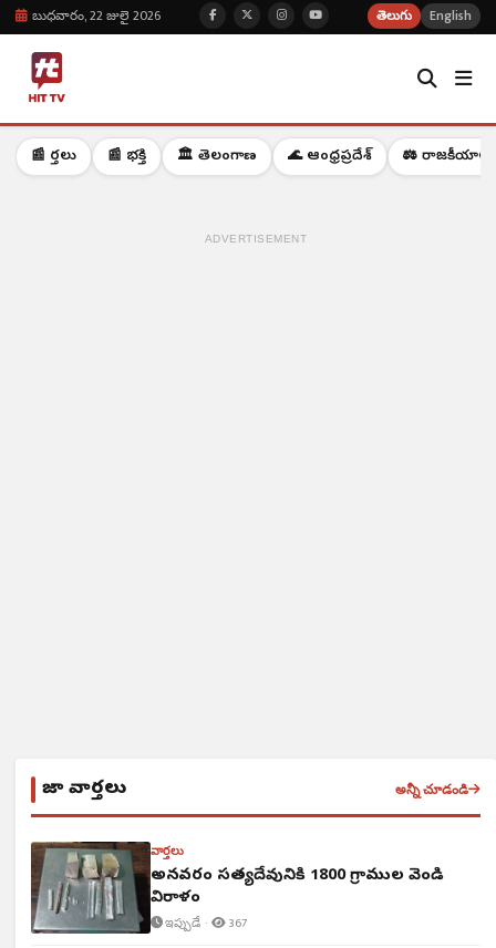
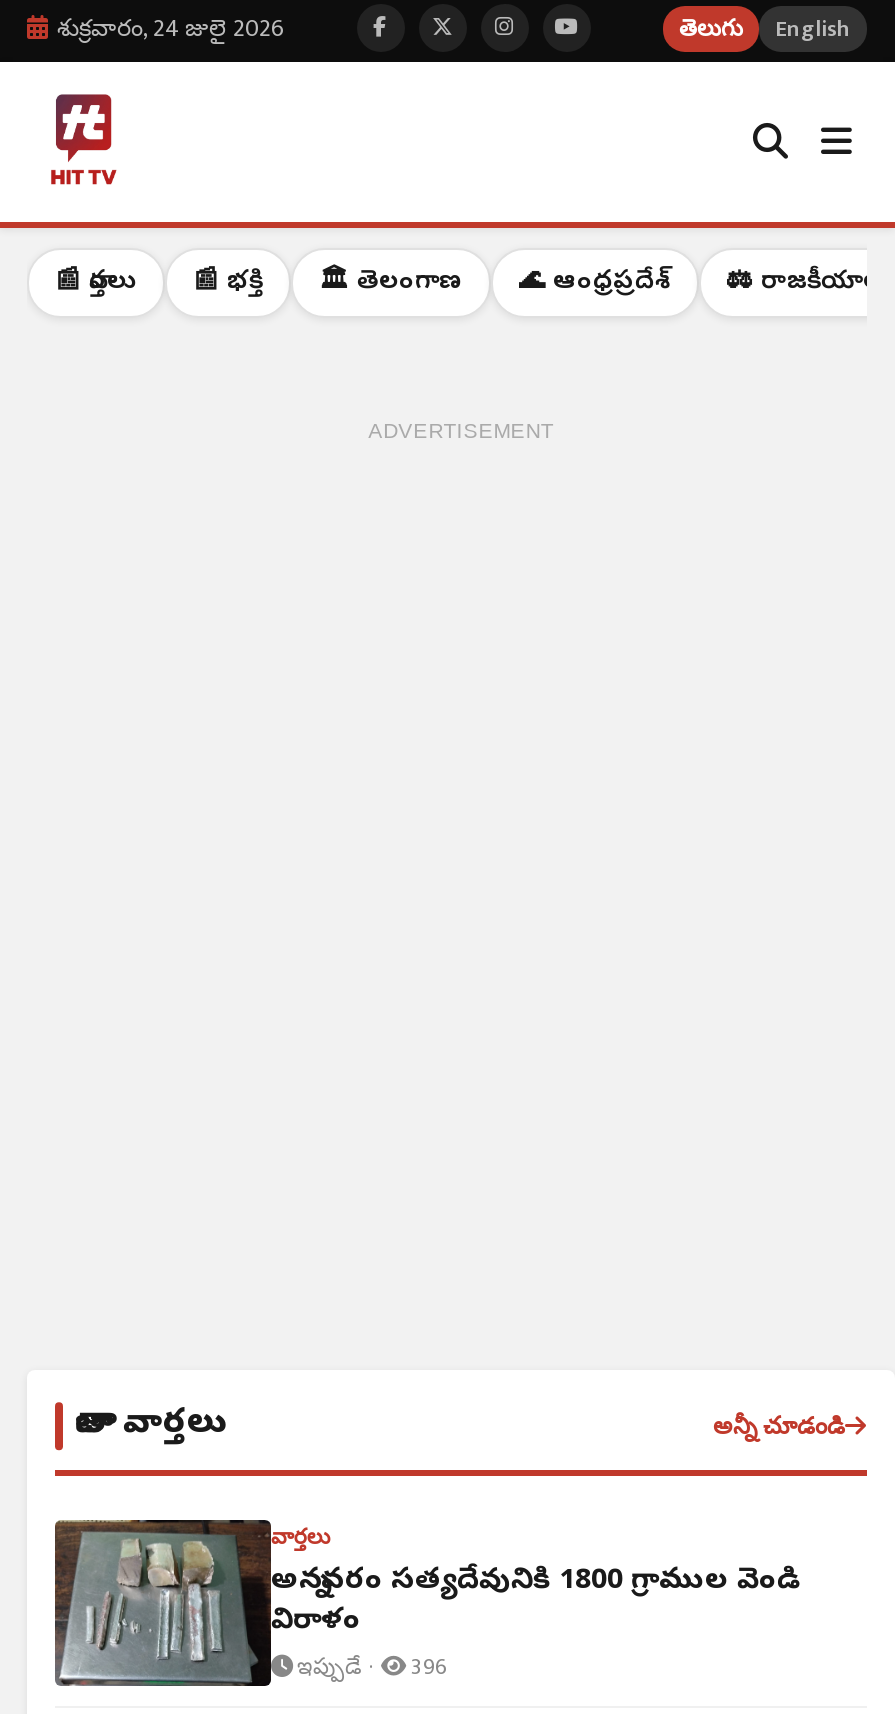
[32,4,161,27] బుధవారం, 22 జులై 2026 -> [57,8,283,48] శుక్రవారం, 24 జులై 2026
[163,913,248,934] ఇప్పుడే · 367 -> [293,1648,447,1686] ఇప్పుడే · 396

